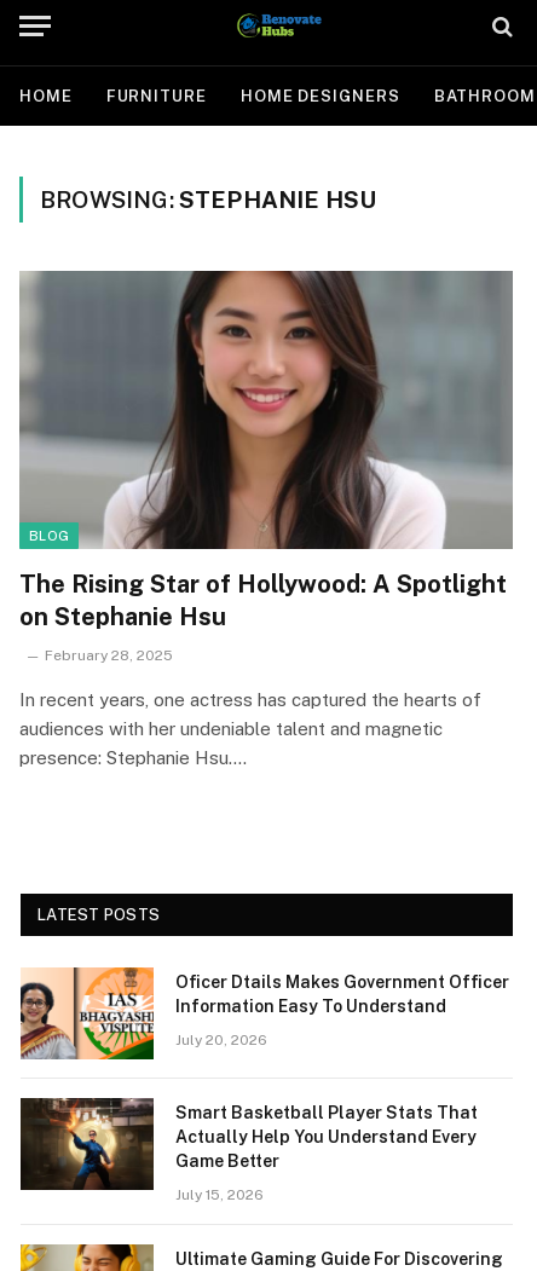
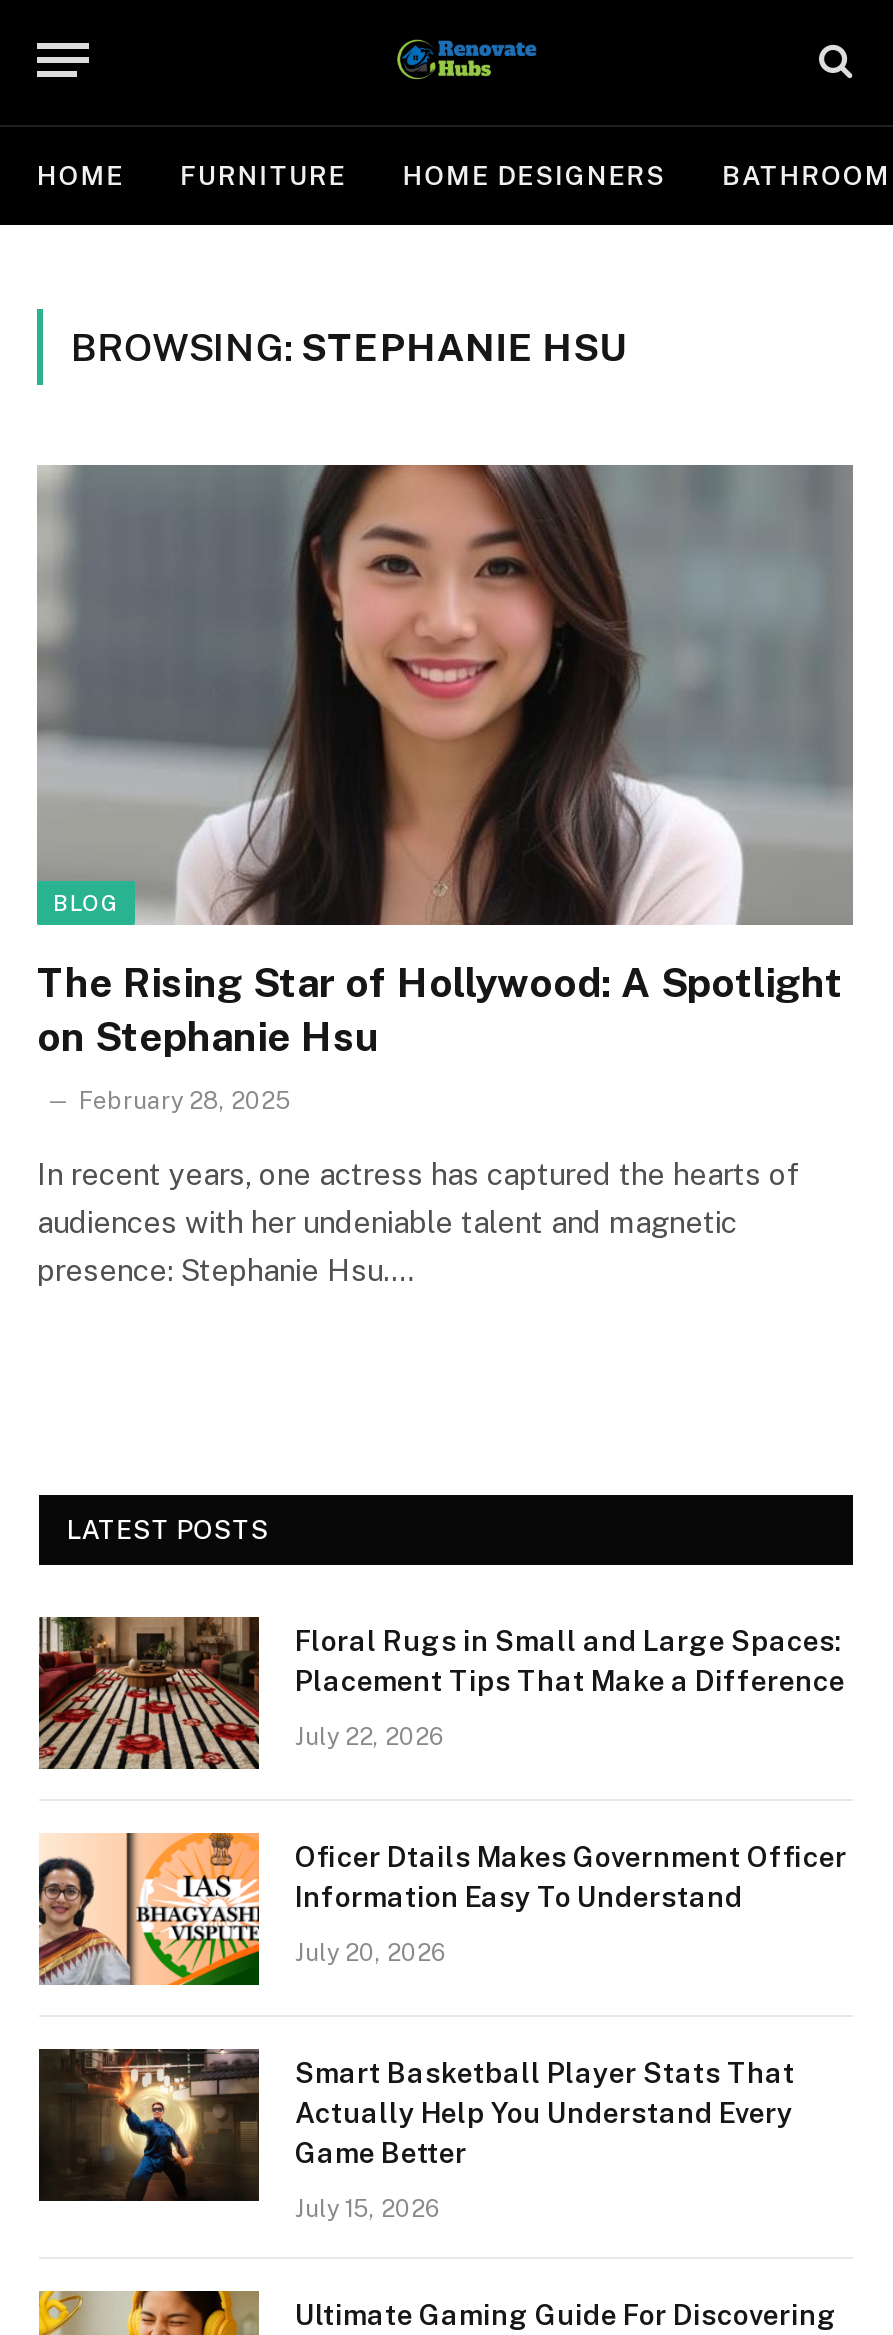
none -> [37,1615,845,1771] [image] | Floral Rugs in Small and Large Spaces: | Placement Tips That Make a Difference | July 22, 2026

